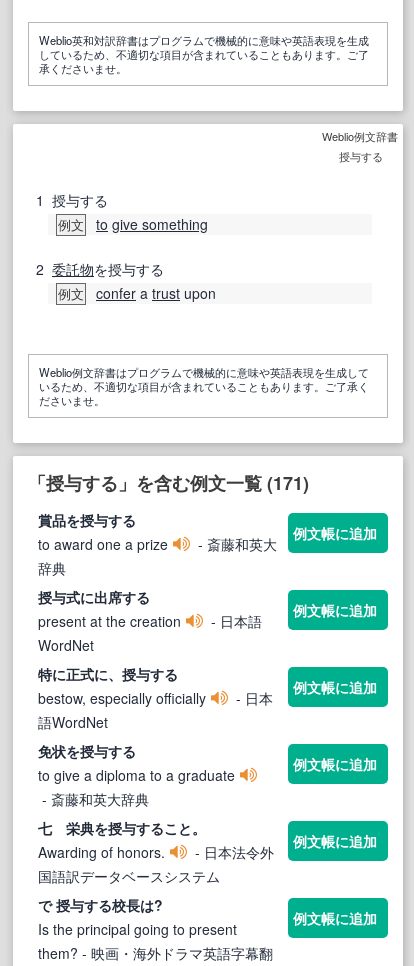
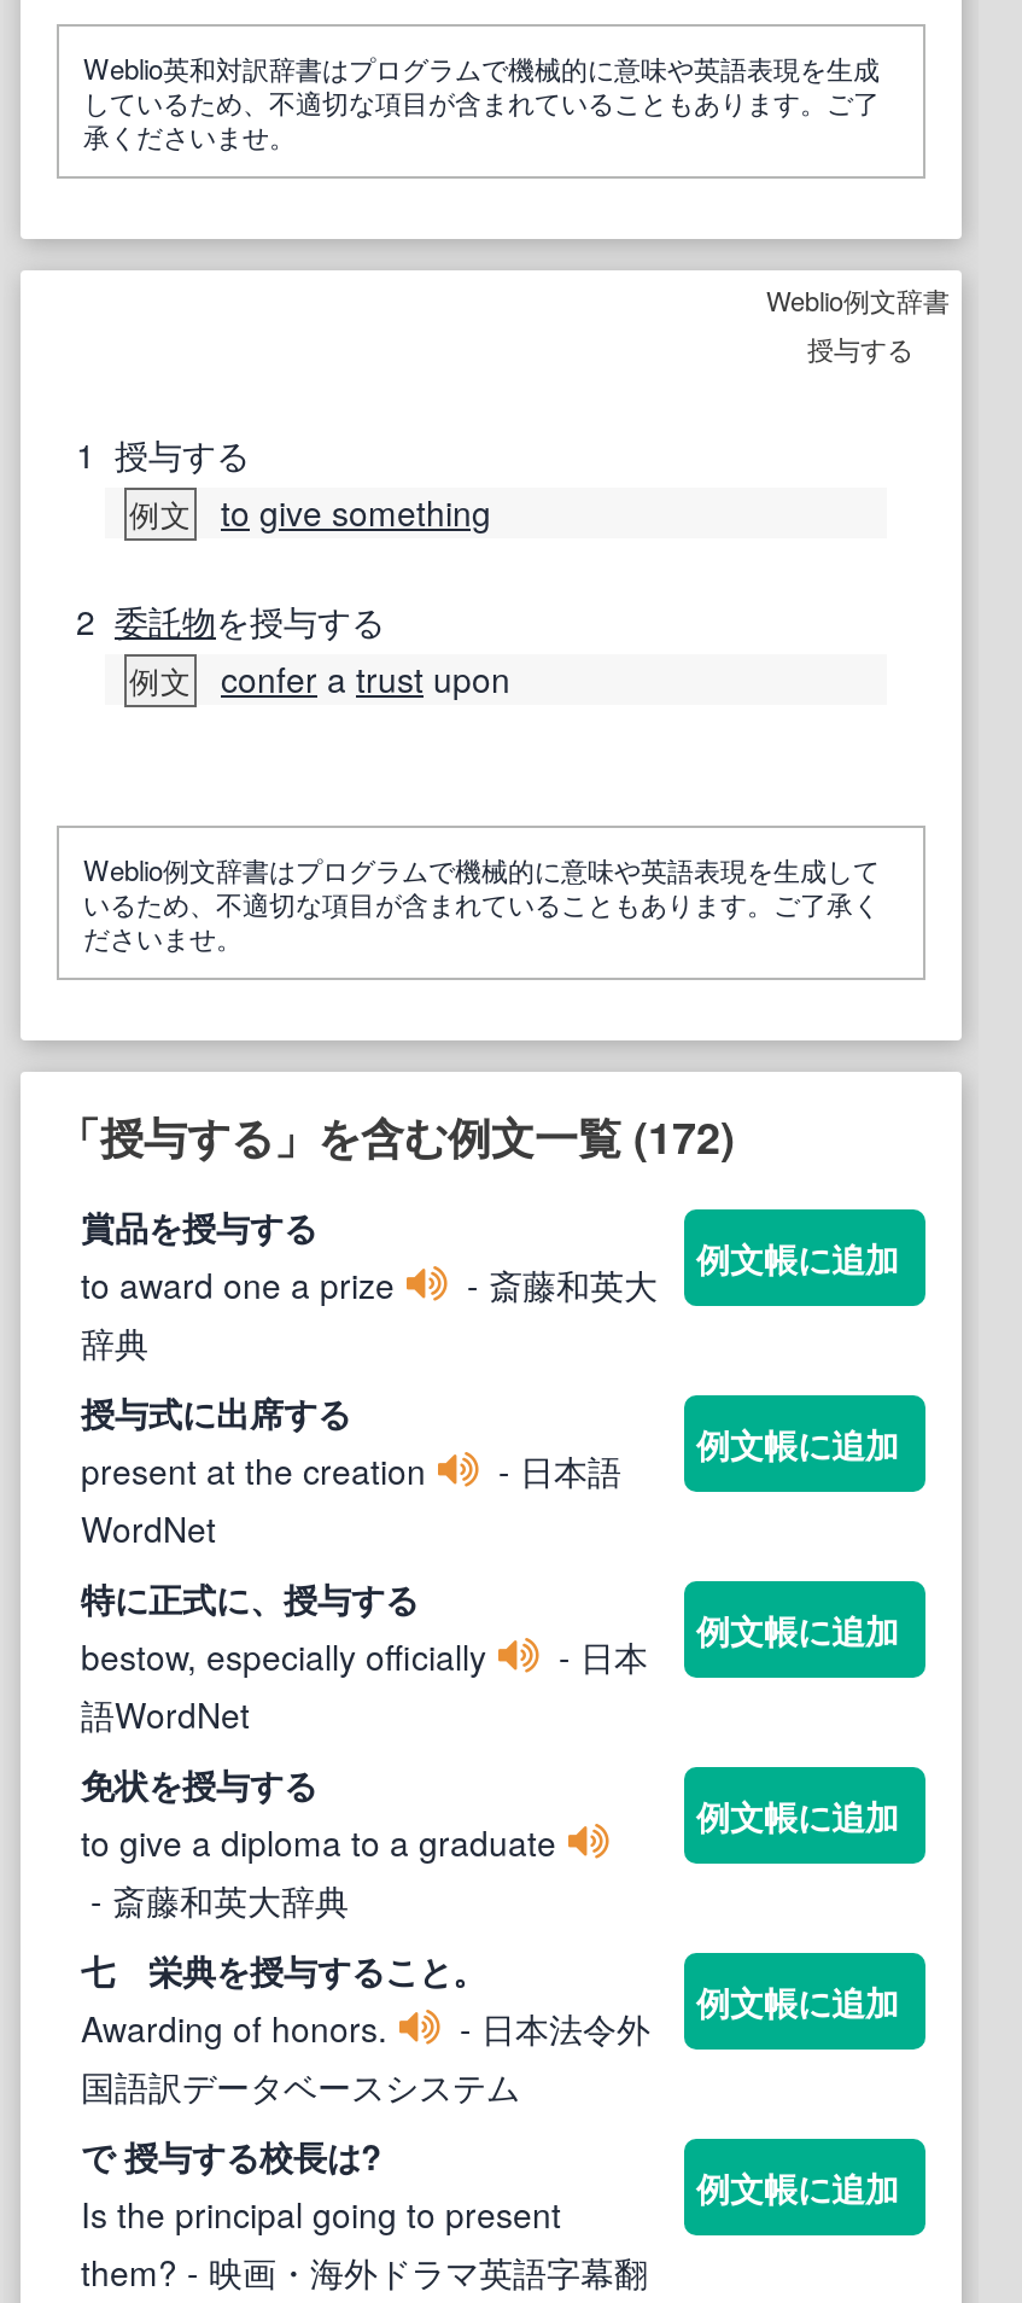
[28,470,309,496] 「授与する」を含む例文一覧 (171) -> [57,1105,735,1168] 「授与する」を含む例文一覧 (172)

